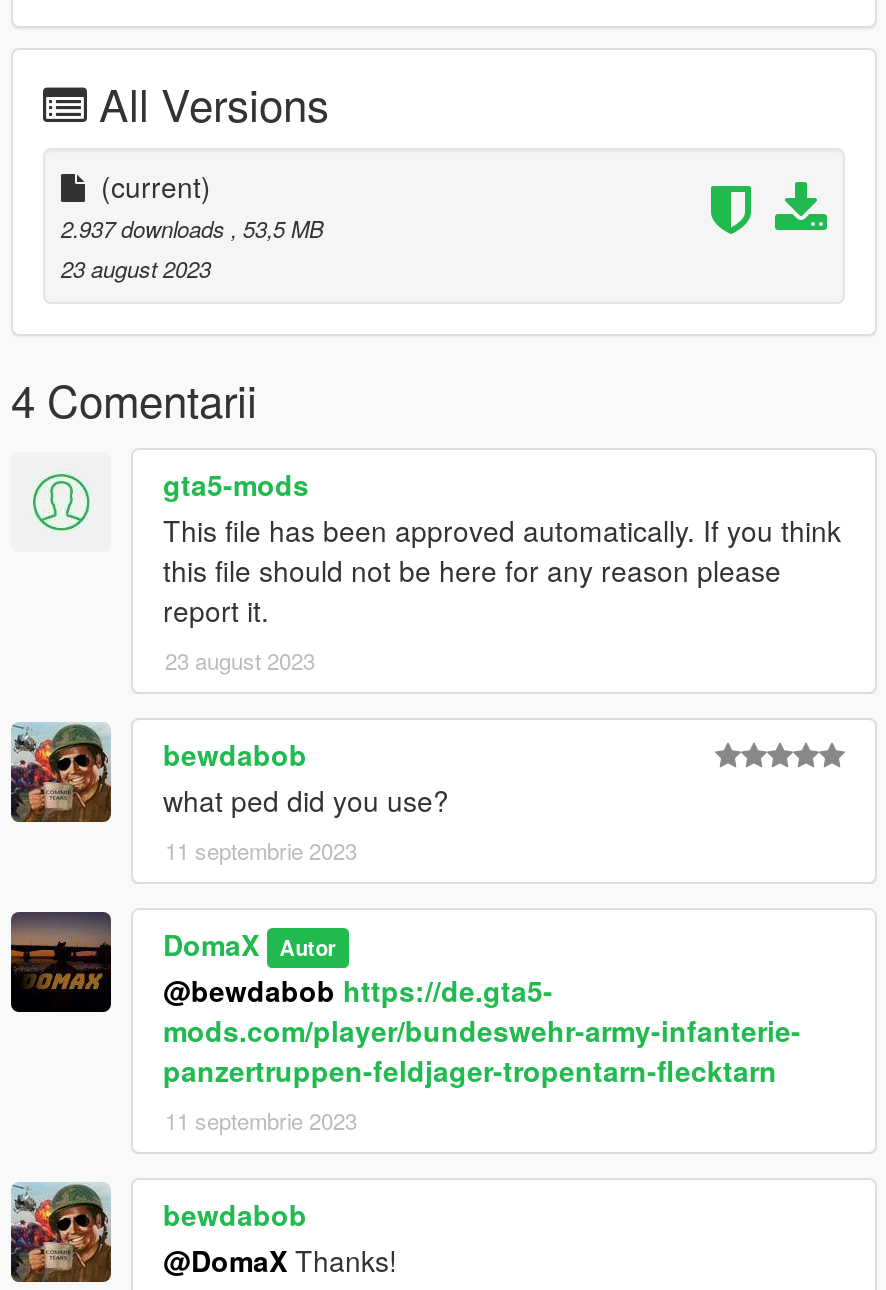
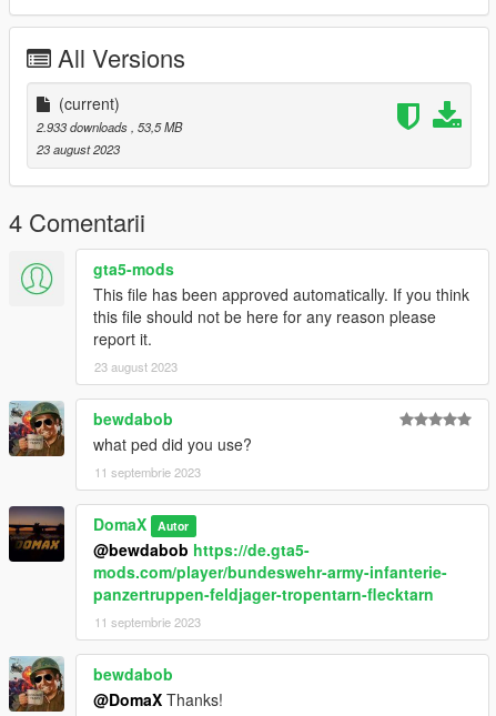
[61,212,323,244] 2.937 downloads, 53,5 MB -> [37,117,182,135] 2.933 downloads, 53,5 MB

